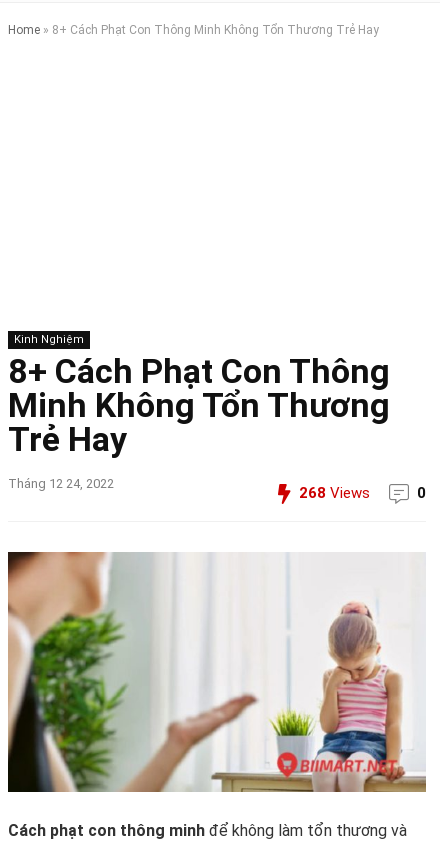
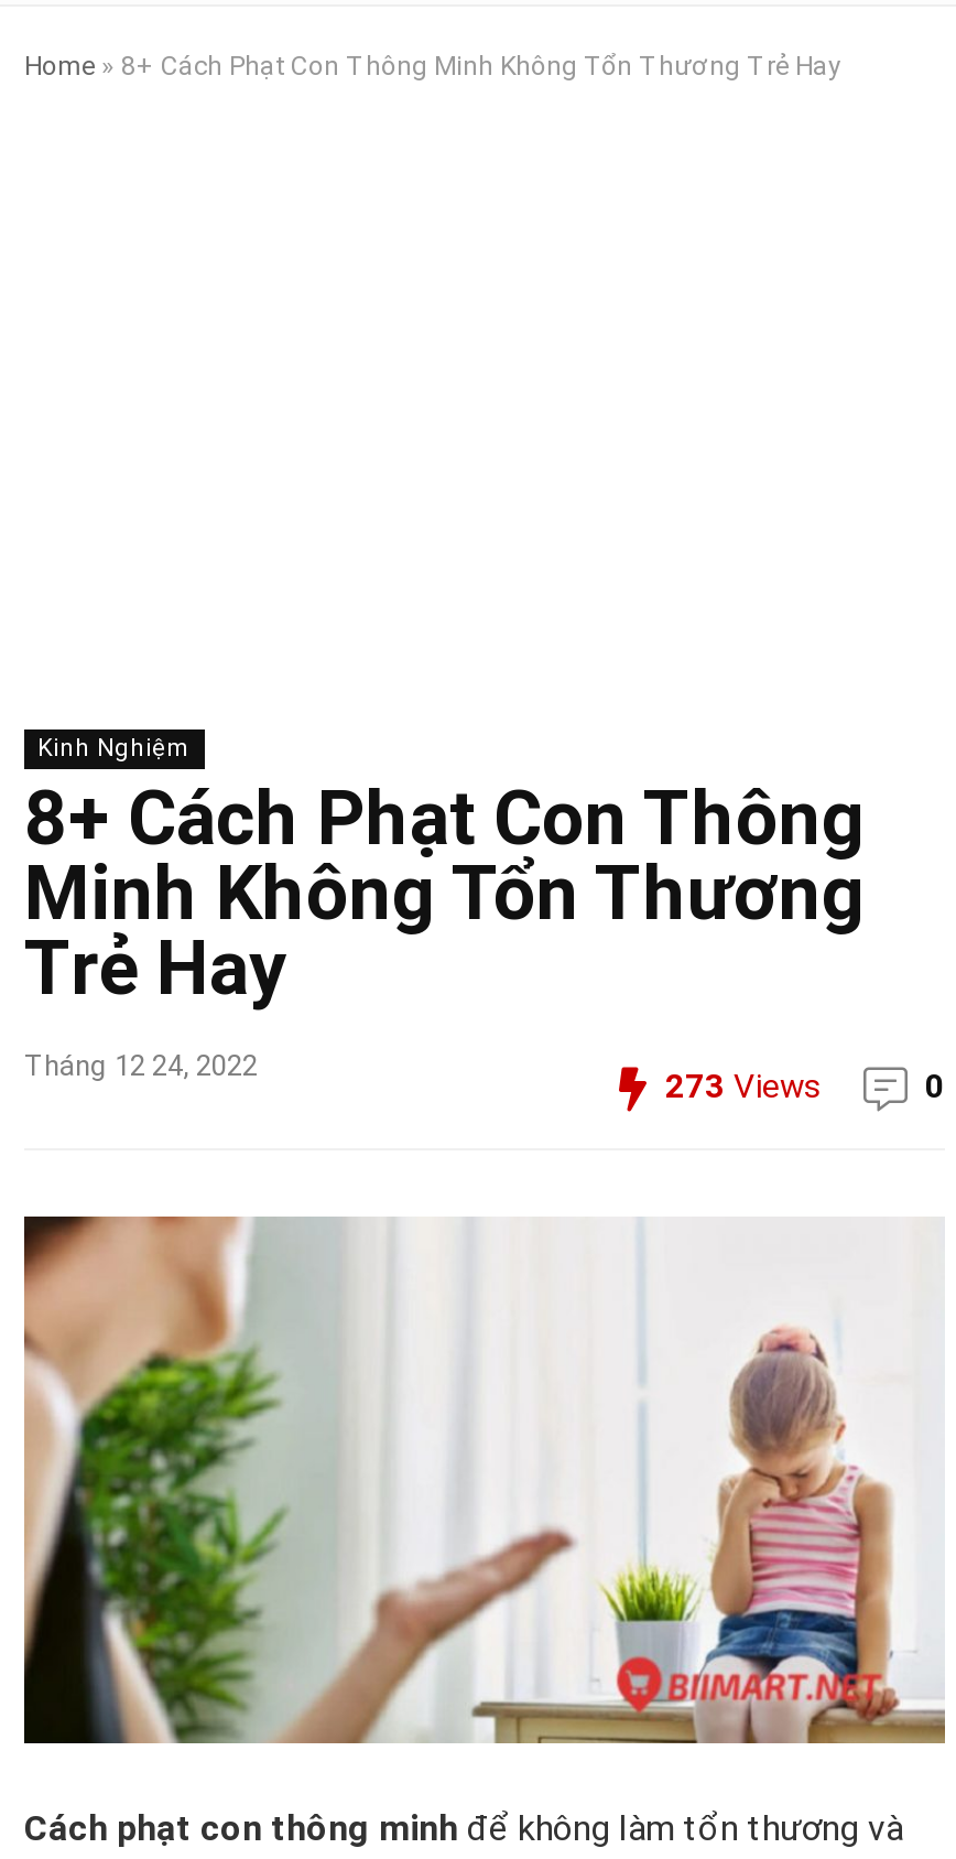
[299,484,370,502] 268 Views -> [665,1067,822,1106] 273 Views

